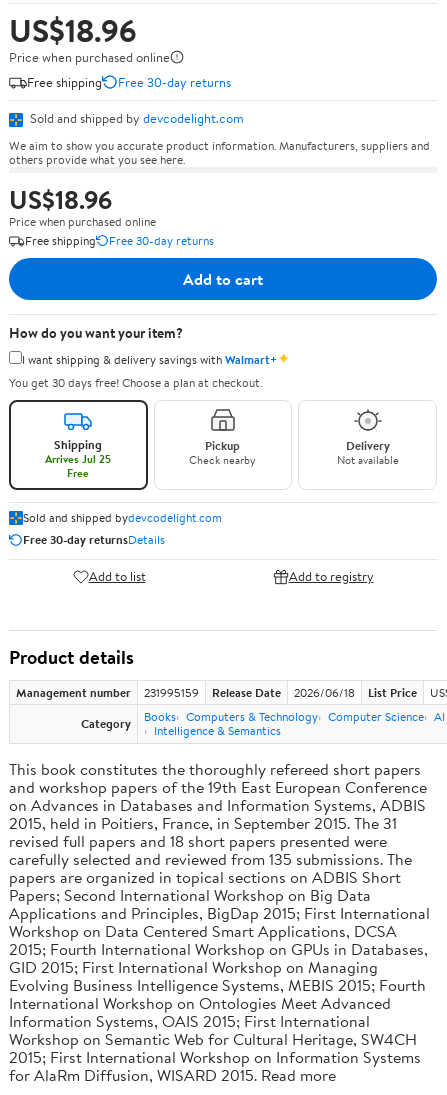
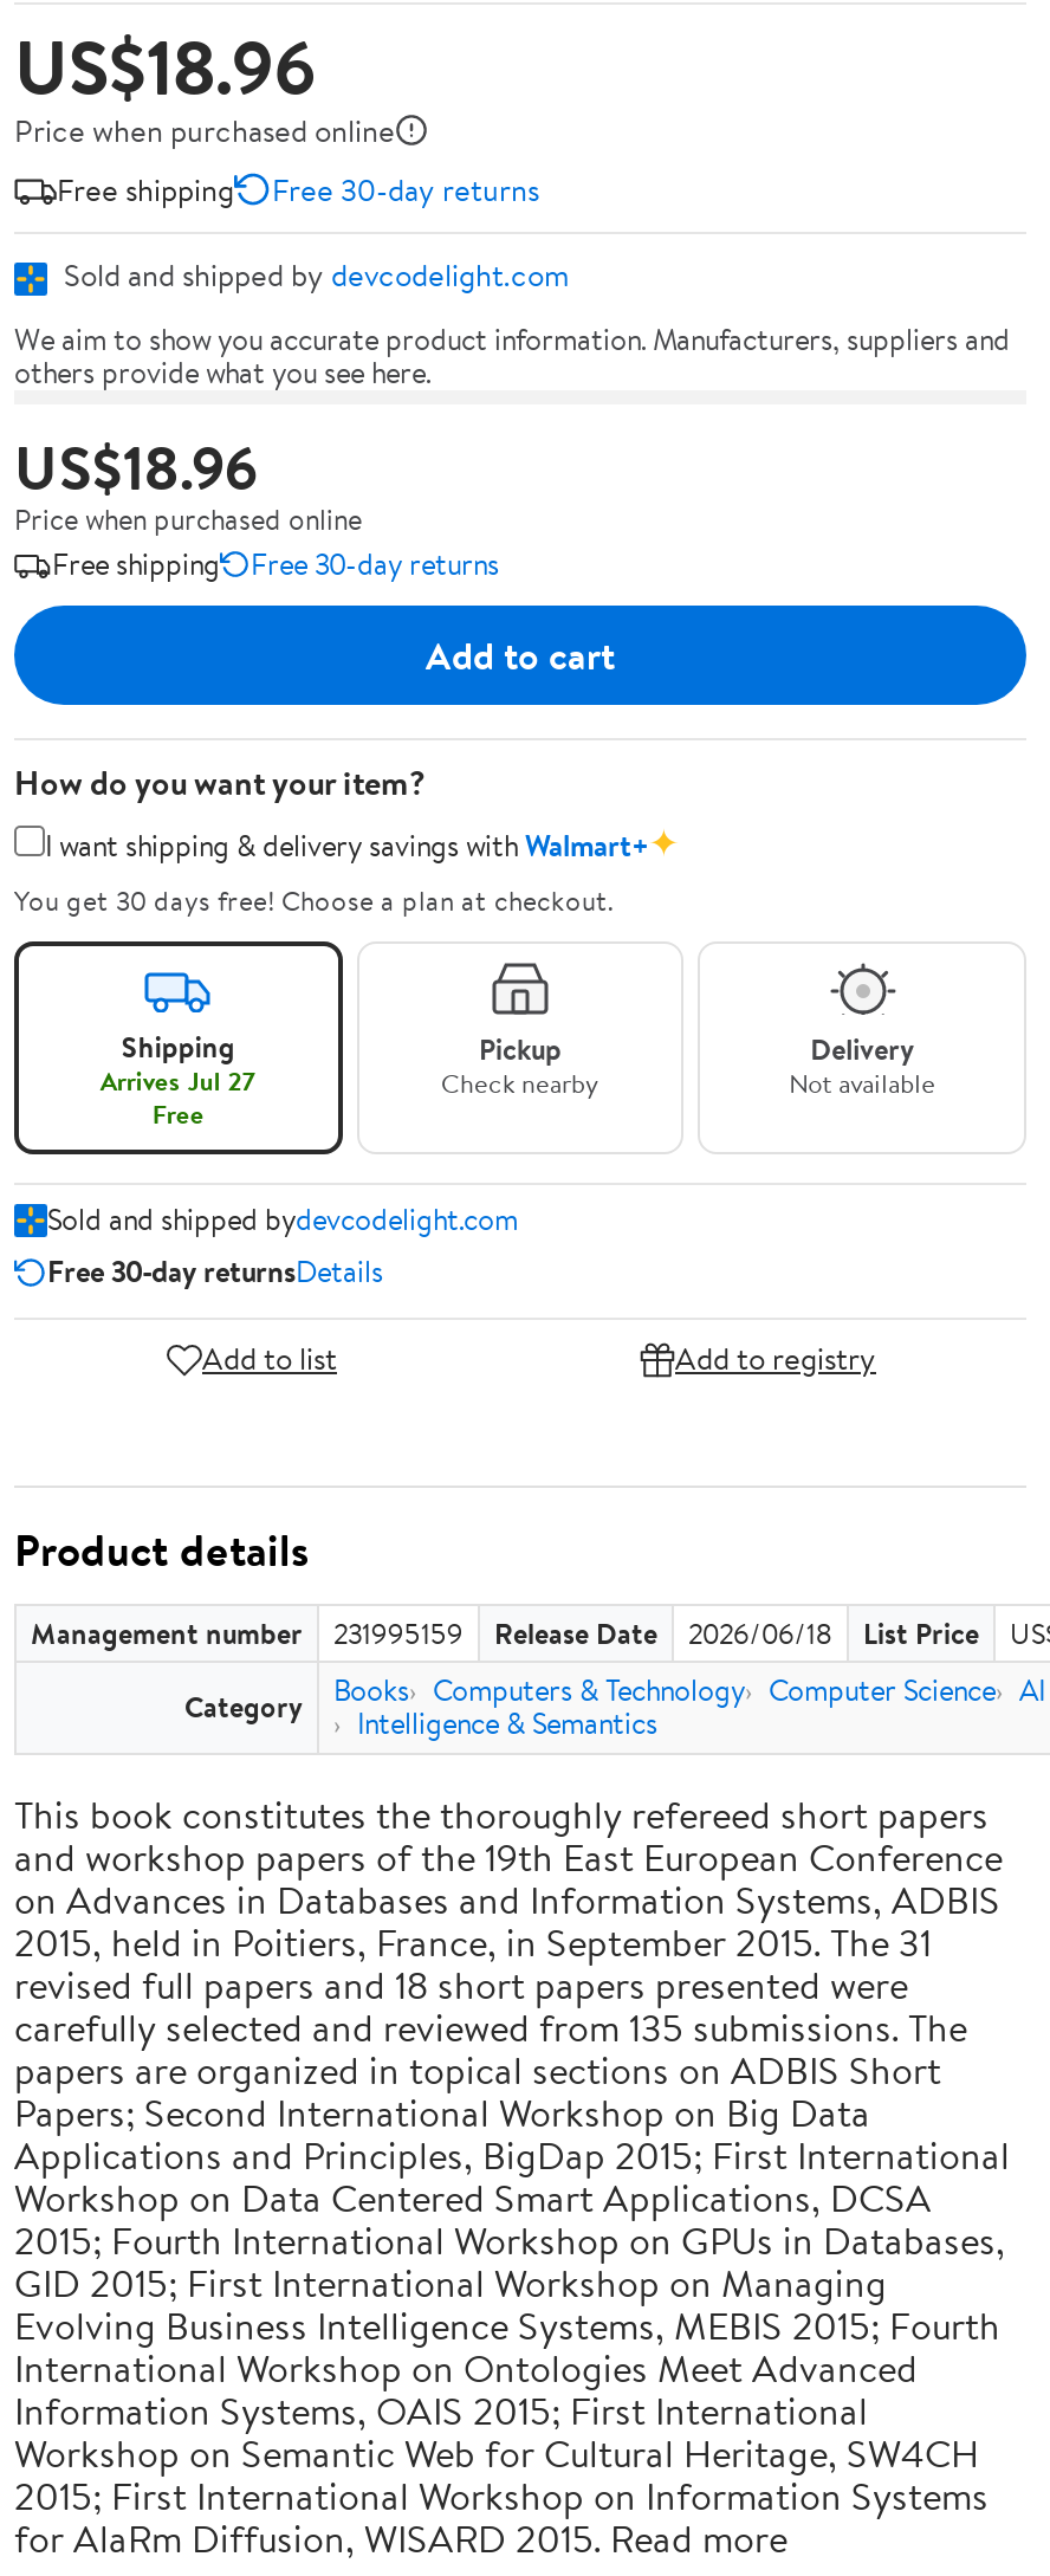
[45,451,111,467] Arrives Jul 25 -> [100,1062,256,1100] Arrives Jul 27

